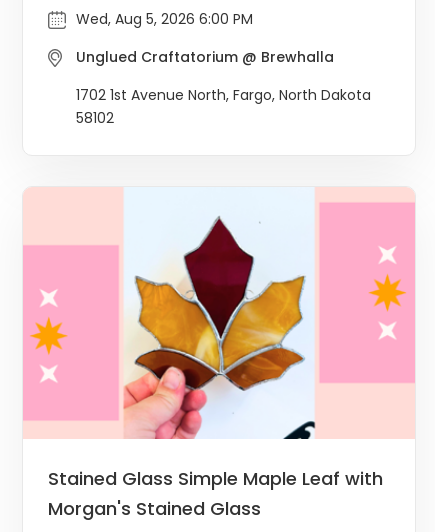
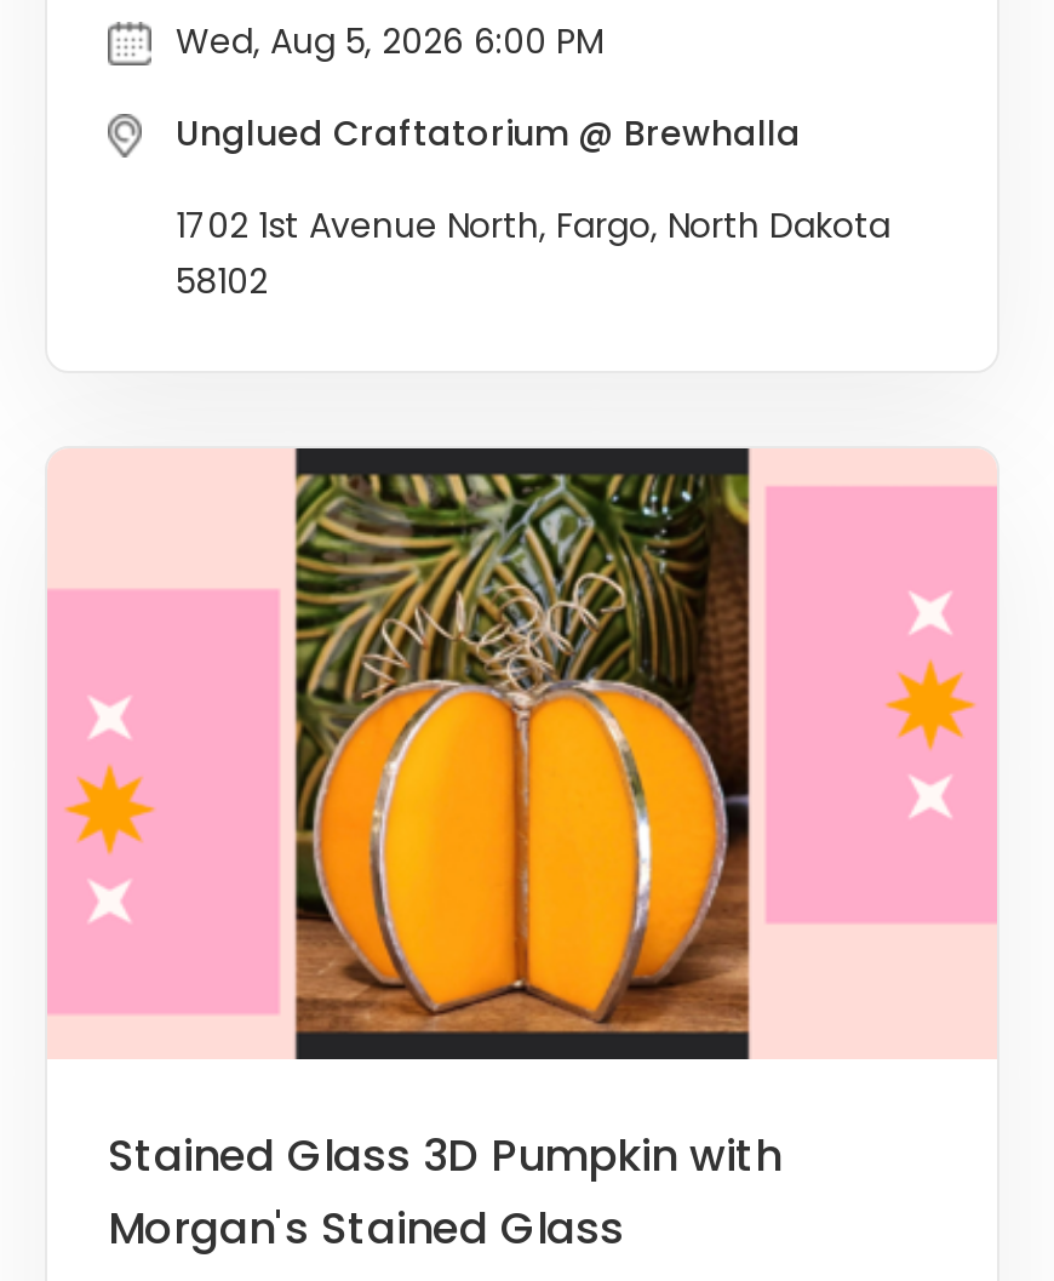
[48,187,383,491] [image] | Stained Glass Simple Maple Leaf with -> [108,446,781,1186] [image] | Stained Glass 3D Pumpkin with

